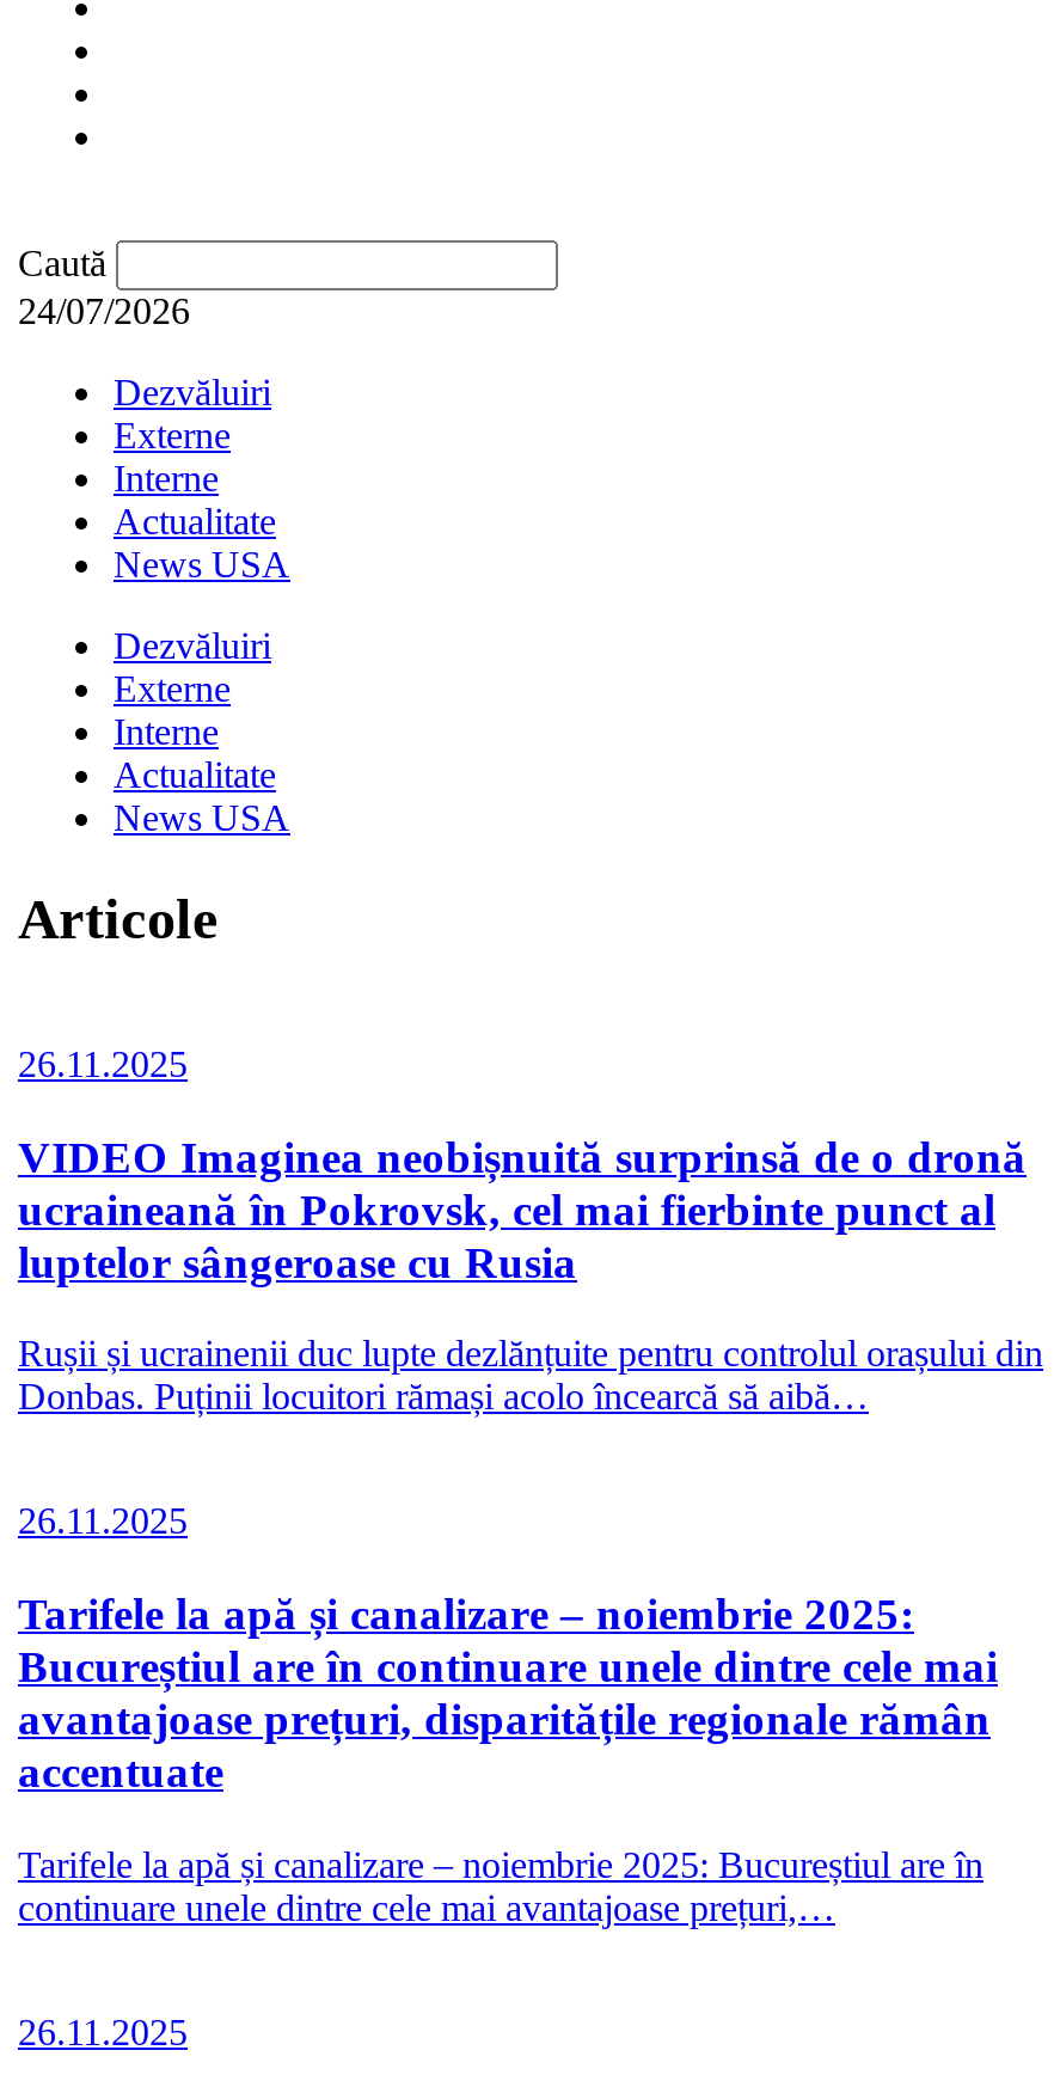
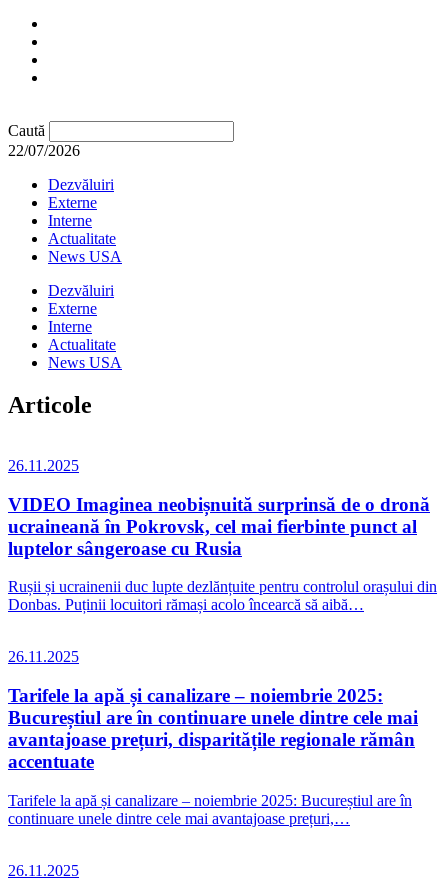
[18,290,190,331] 24/07/2026 -> [8,142,80,159] 22/07/2026

